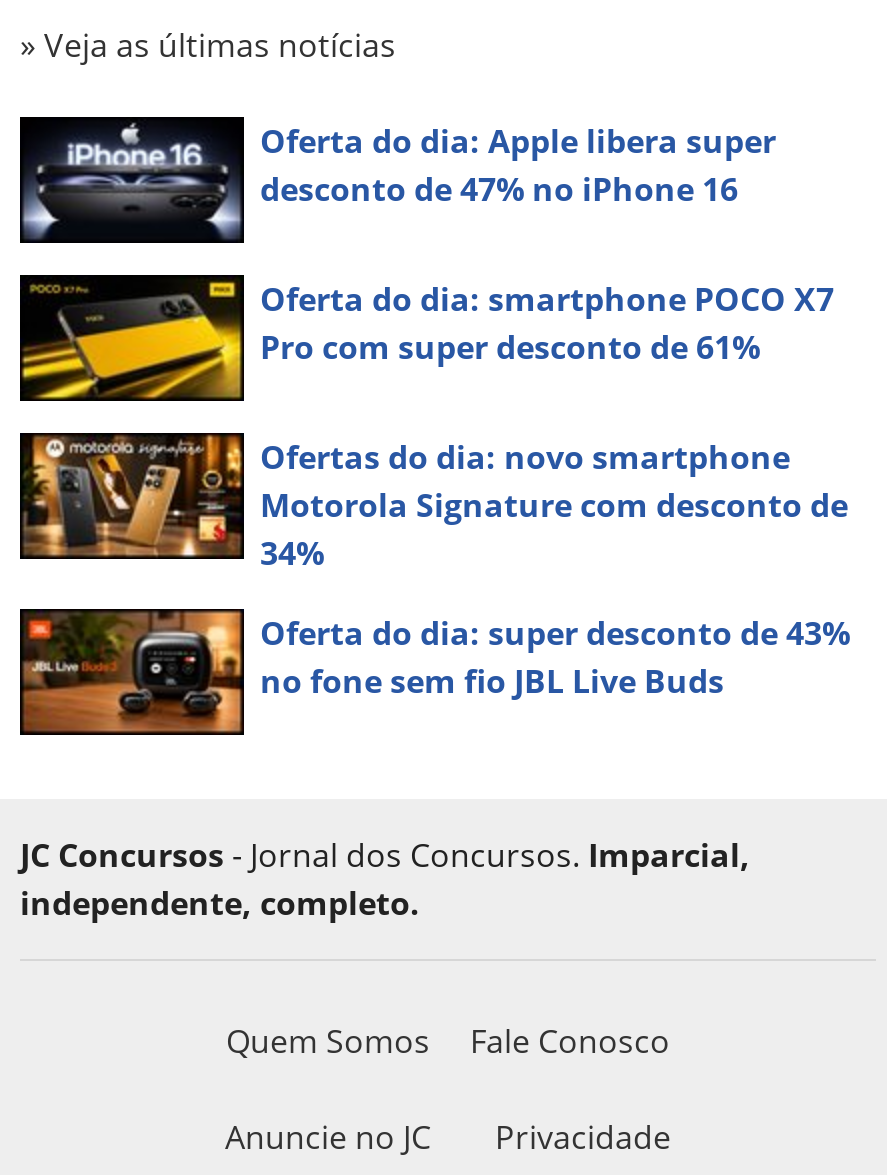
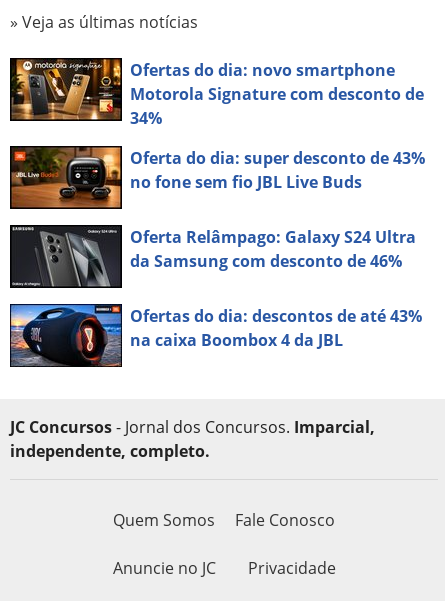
[20,117,834,369] [image] | Oferta do dia: Apple libera super | desconto de 47% no iPhone 16 | Oferta do dia: smartphone POCO X7 | Pro com super desconto de 61% -> none
[18,273,244,403] [image] -> none
moved [18,431,850,703] -> [9,57,425,193]: [image] | Ofertas do dia: novo smartphone | Motorola Signature com desconto de | 34% | Oferta do dia: super desconto de 43% | no fone sem fio JBL Live Buds
none -> [9,224,422,351] [image] | Oferta Relâmpago: Galaxy S24 Ultra | da Samsung com desconto de 46% | Ofertas do dia: descontos de até 43% | na caixa Boombox 4 da JBL
none -> [10,304,121,367] [image]

